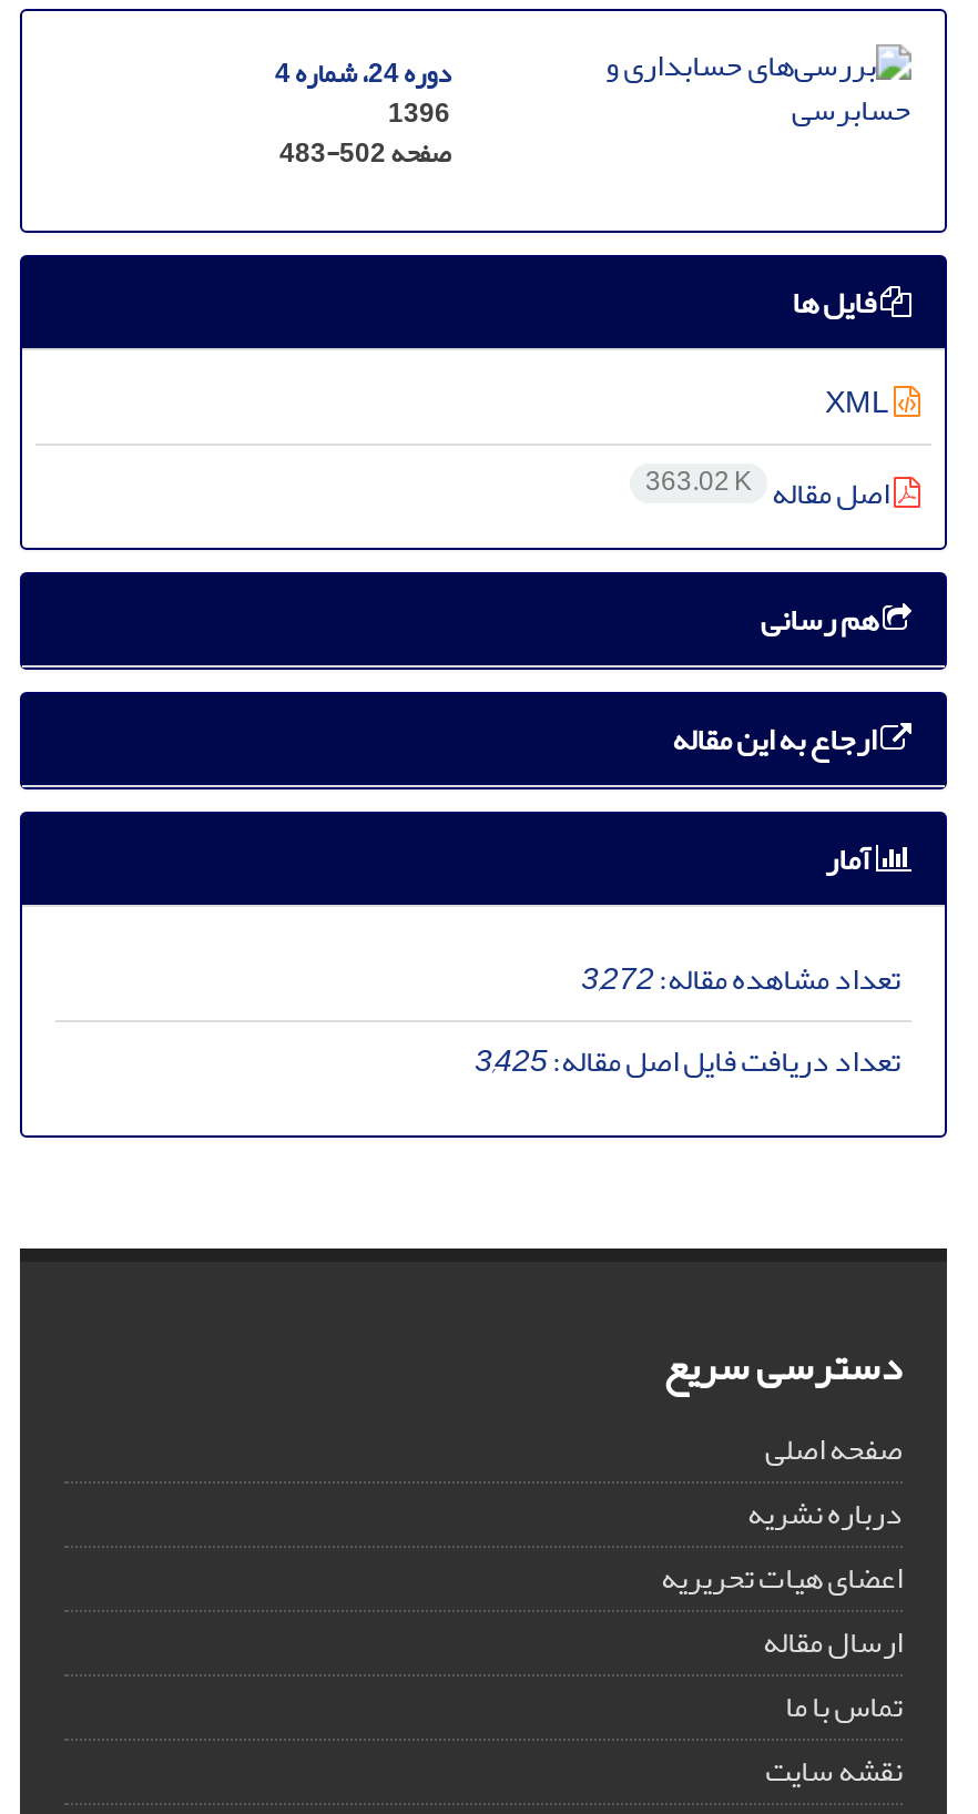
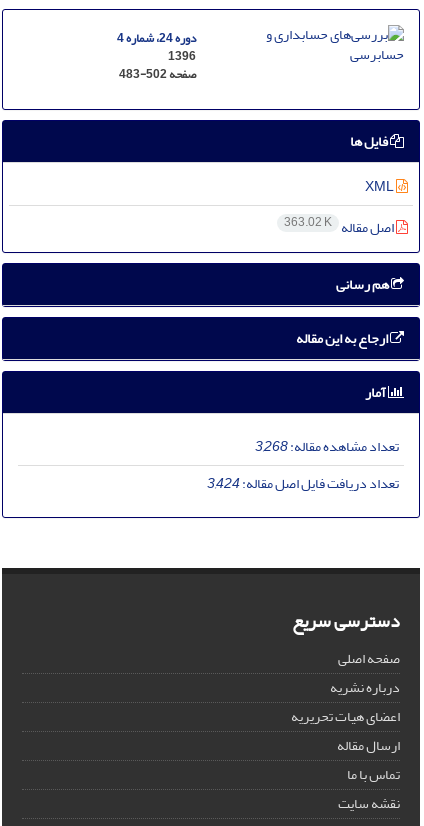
[581,948,900,1008] تعداد مشاهده مقاله:3,272 -> [255,433,399,460] تعداد مشاهده مقاله:3,268
[475,1030,900,1090] تعداد دریافت فایل اصل مقاله:3,425 -> [207,470,399,497] تعداد دریافت فایل اصل مقاله:3,424

